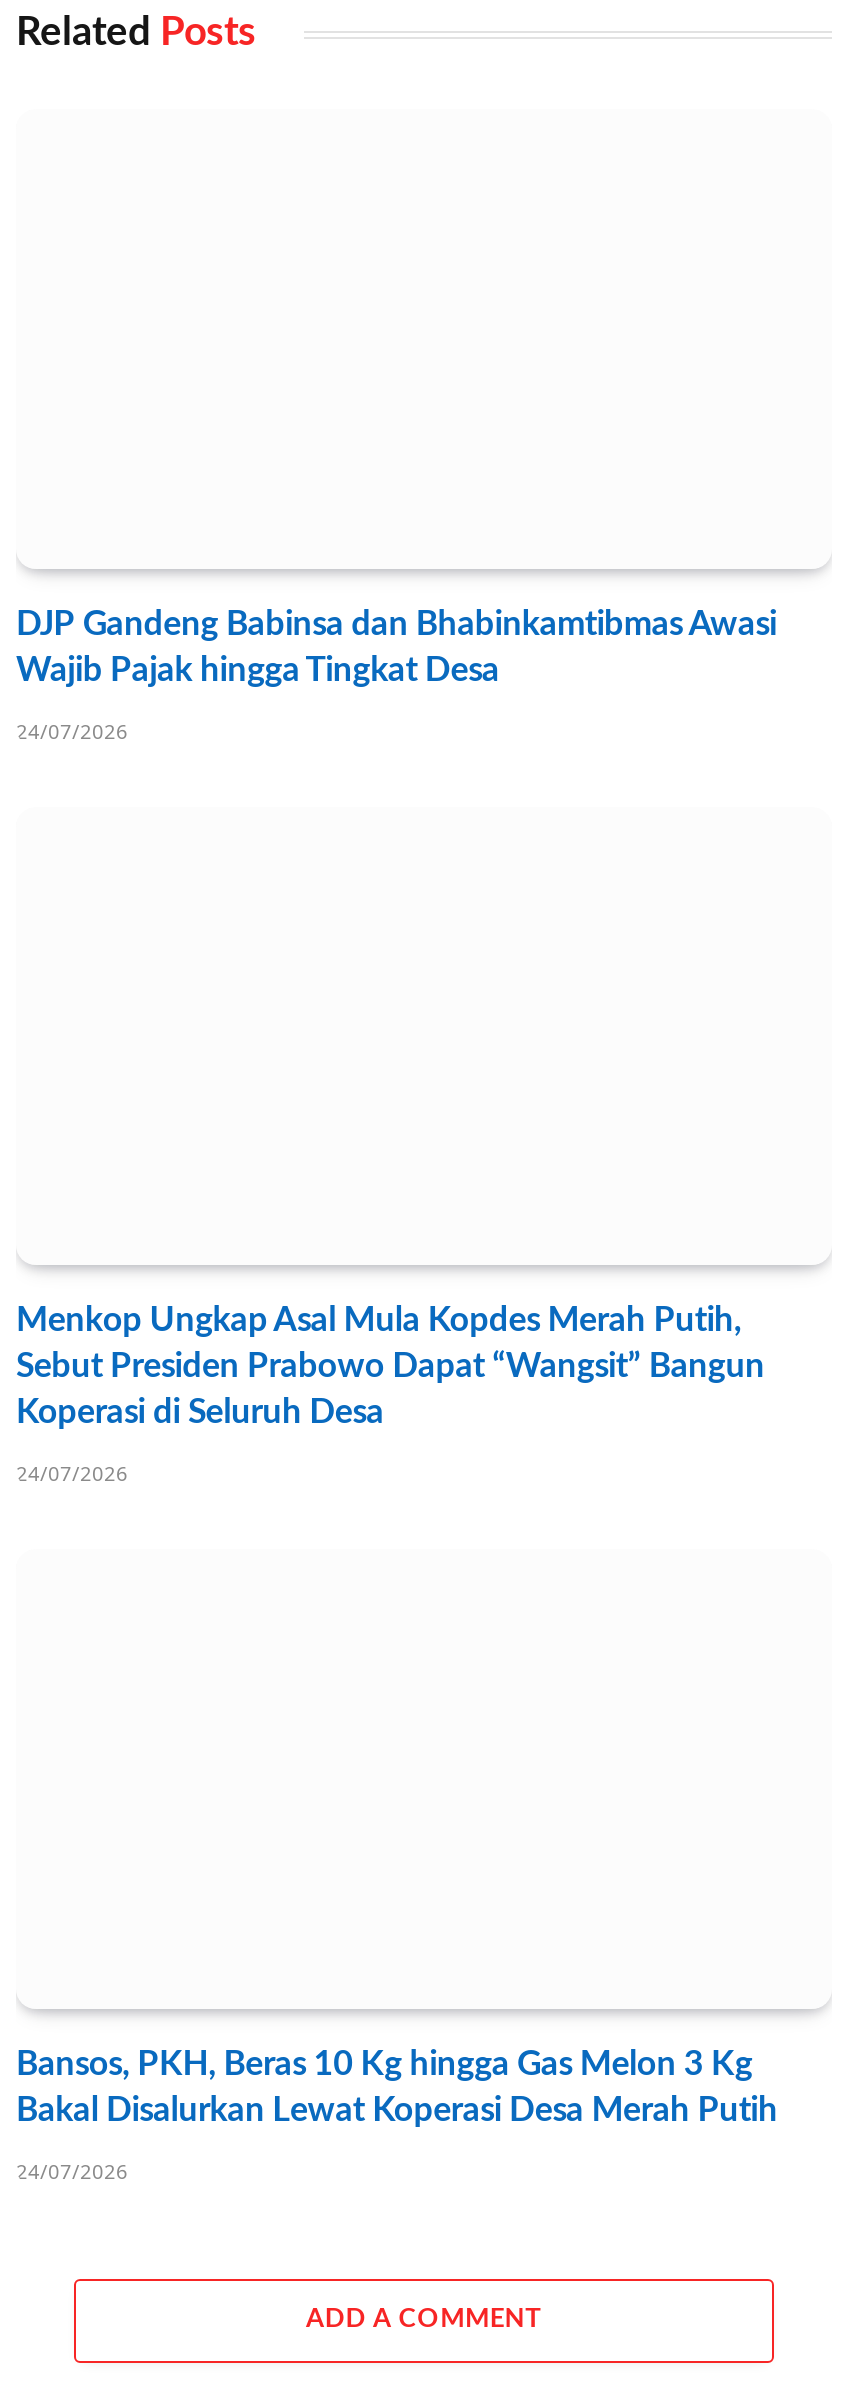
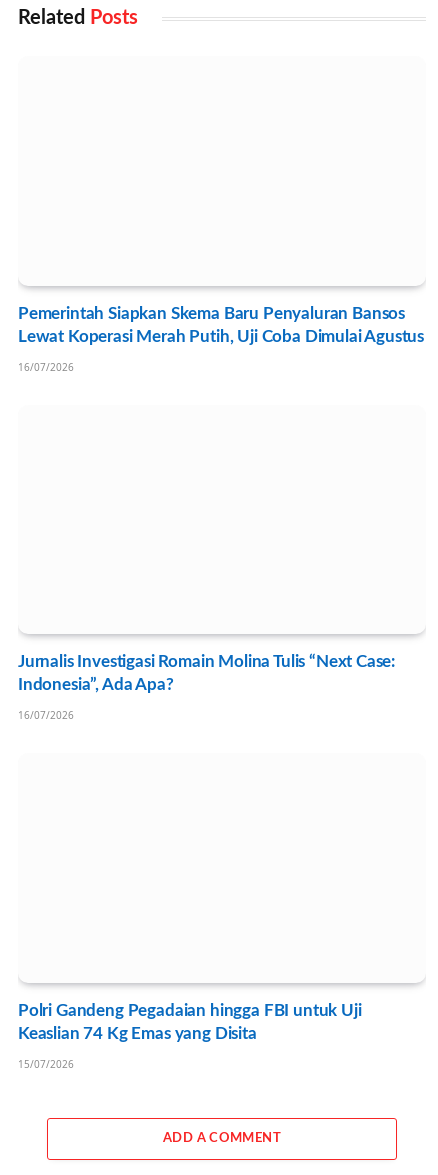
[16,607,777,687] DJP Gandeng Babinsa dan Bhabinkamtibmas Awasi | Wajib Pajak hingga Tingkat Desa -> [18,305,424,345] Pemerintah Siapkan Skema Baru Penyaluran Bansos | Lewat Koperasi Merah Putih, Uji Coba Dimulai Agustus
[16,717,128,745] 24/07/2026 -> [18,360,74,374] 16/07/2026
[16,1303,765,1429] Menkop Ungkap Asal Mula Kopdes Merah Putih, | Sebut Presiden Prabowo Dapat “Wangsit” Bangun | Koperasi di Seluruh Desa -> [18,653,395,693] Jurnalis Investigasi Romain Molina Tulis “Next Case: | Indonesia”, Ada Apa?
[16,1459,128,1487] 24/07/2026 -> [18,708,74,722] 16/07/2026
[16,2046,778,2126] Bansos, PKH, Beras 10 Kg hingga Gas Melon 3 Kg | Bakal Disalurkan Lewat Koperasi Desa Merah Putih -> [18,1002,361,1042] Polri Gandeng Pegadaian hingga FBI untuk Uji | Keaslian 74 Kg Emas yang Disita
[16,2156,128,2184] 24/07/2026 -> [18,1057,74,1071] 15/07/2026

